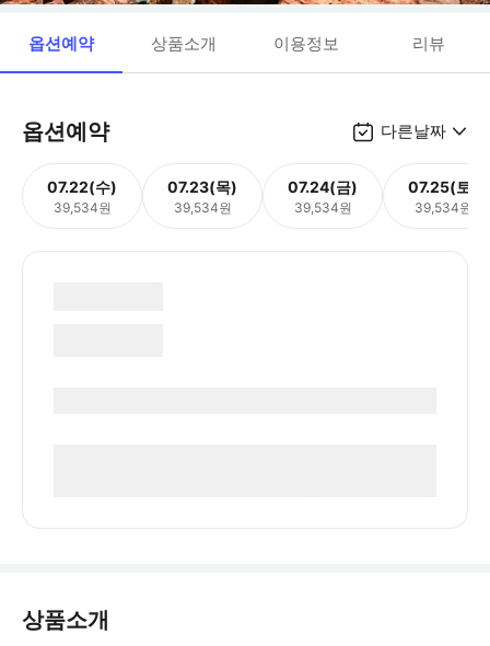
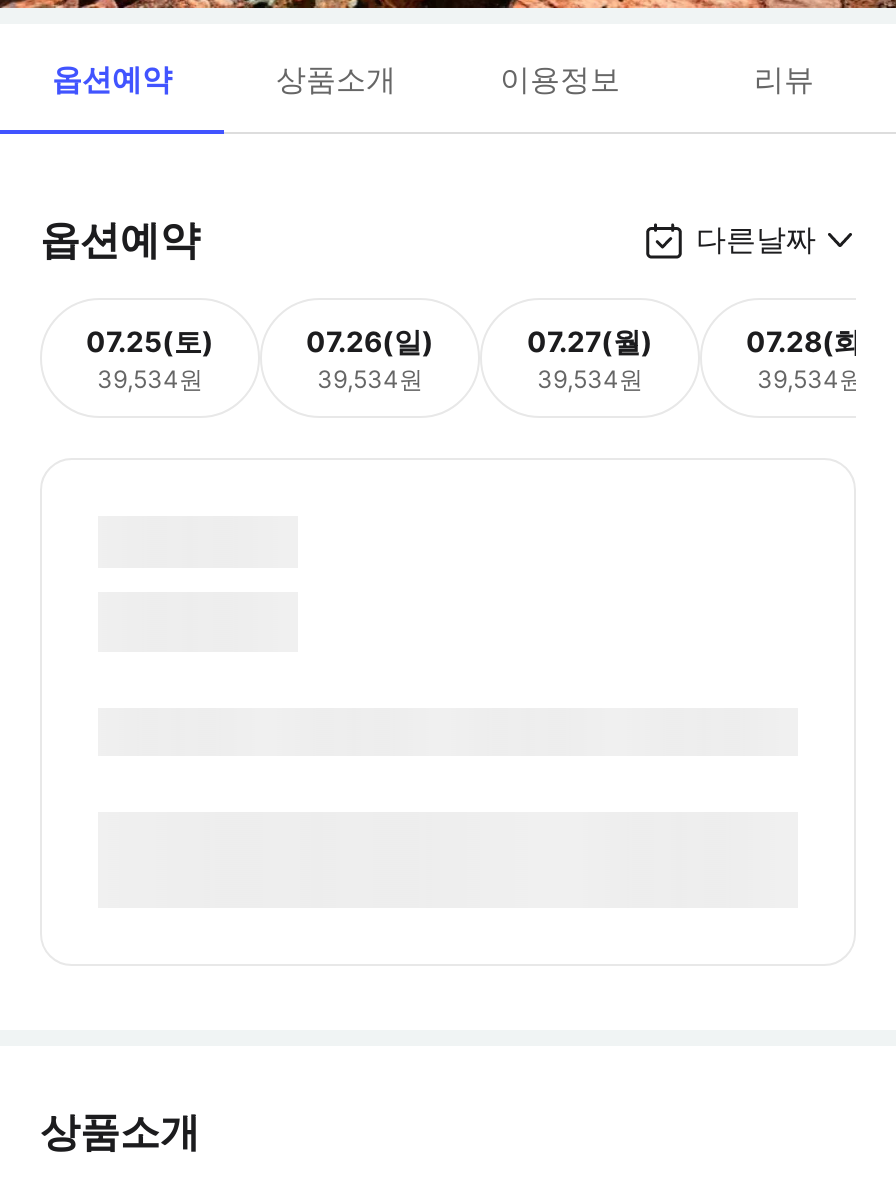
[47,177,117,195] 07.22(수) -> [86,323,214,357] 07.25(토)
[167,177,237,195] 07.23(목) -> [306,323,434,357] 07.26(일)
[288,177,358,195] 07.24(금) -> [527,323,653,357] 07.27(월)
[408,177,478,195] 07.25(토) -> [746,323,874,357] 07.28(화)

